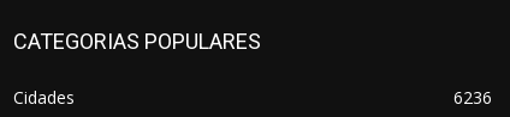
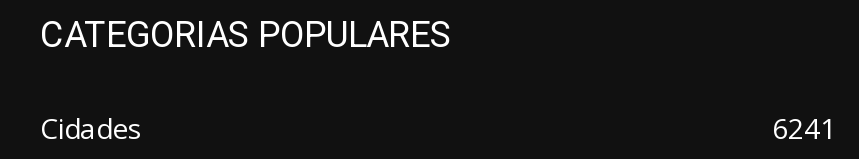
[453,85,492,108] 6236 -> [772,109,836,147] 6241

